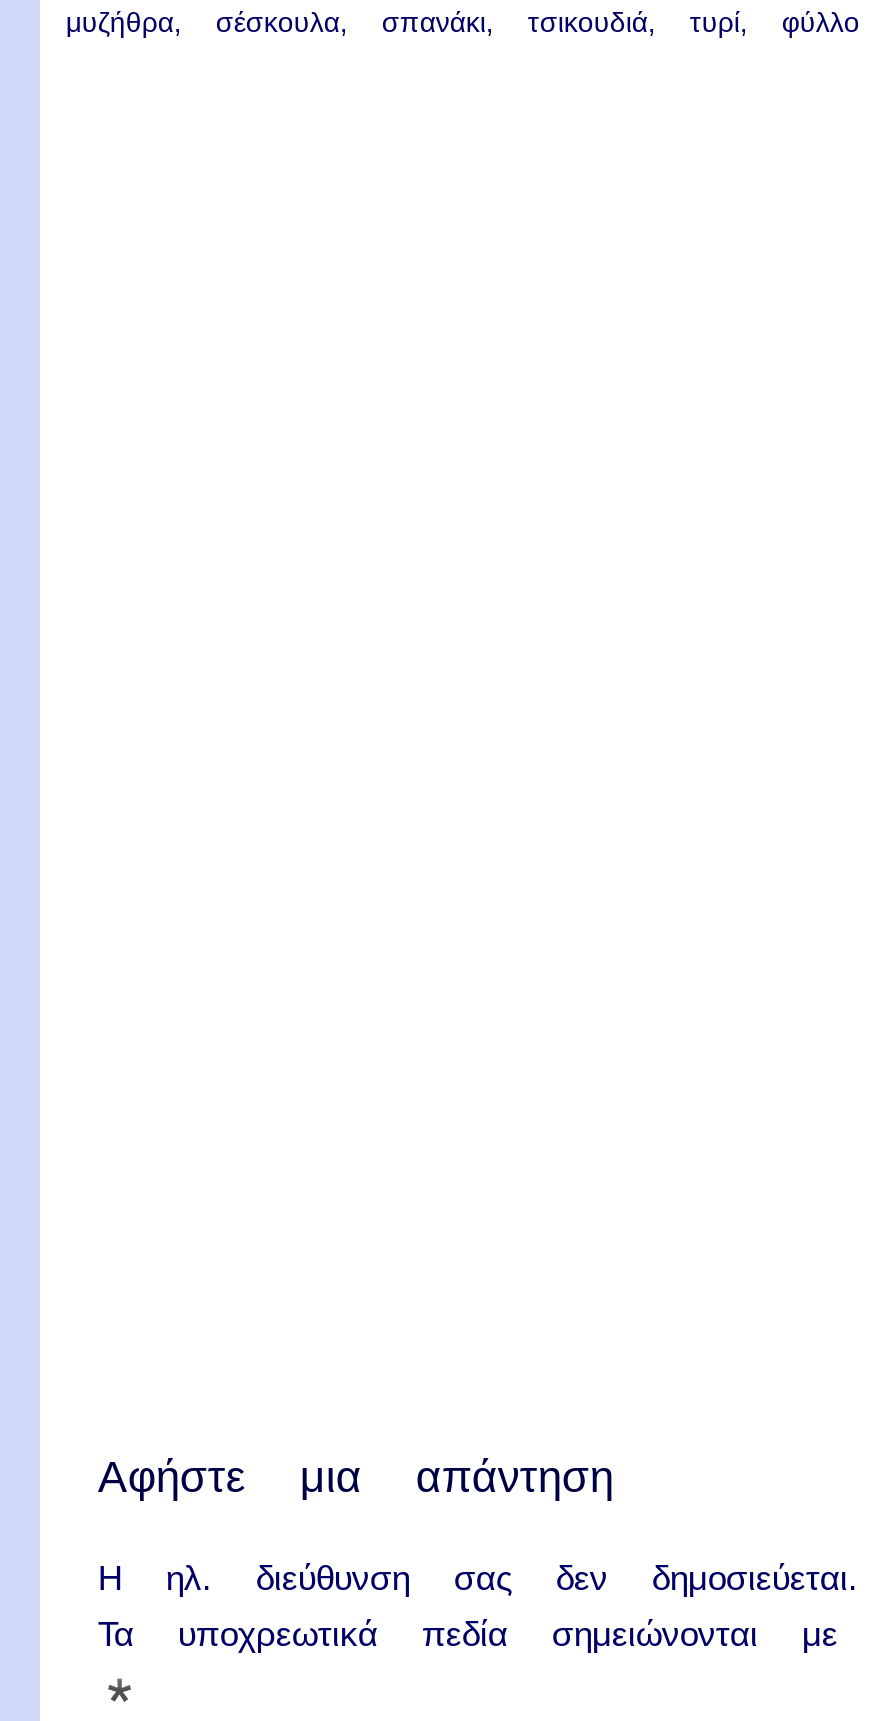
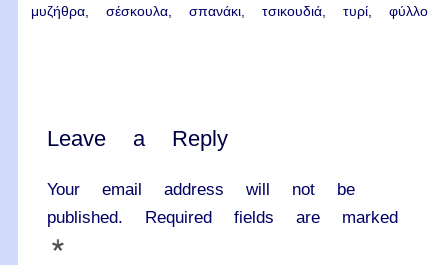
[98,1451,614,1501] Αφήστε μια απάντηση -> [47,125,228,150] Leave a Reply
[98,1557,858,1653] Η ηλ. διεύθυνση σας δεν δημοσιεύεται. | Τα υποχρεωτικά πεδία σημειώνονται με -> [47,178,398,226] Your email address will not be | published. | Required fields are marked

